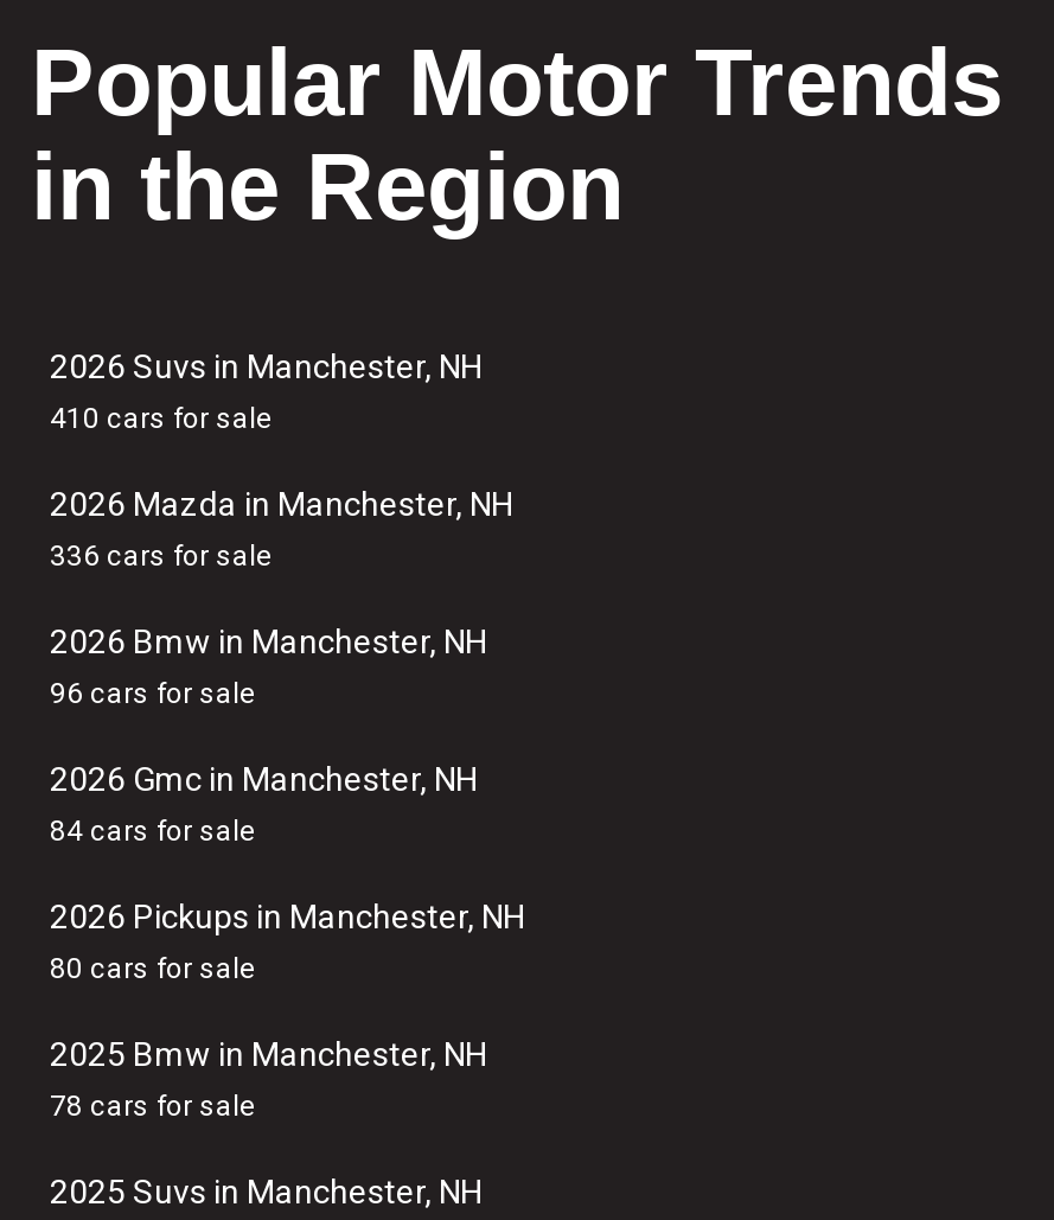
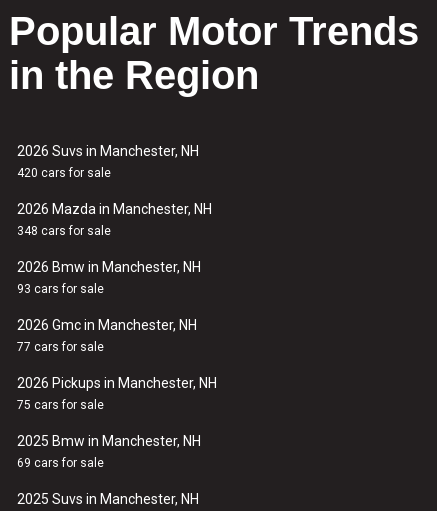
[50,402,273,435] 410 cars for sale -> [17,166,111,180] 420 cars for sale
[50,539,273,573] 336 cars for sale -> [17,224,111,238] 348 cars for sale
[50,677,256,710] 96 cars for sale -> [17,282,104,296] 93 cars for sale
[50,815,256,848] 84 cars for sale -> [17,340,104,354] 77 cars for sale
[50,952,256,985] 80 cars for sale -> [17,398,104,412] 75 cars for sale
[50,1090,256,1123] 78 cars for sale -> [17,456,104,470] 69 cars for sale

